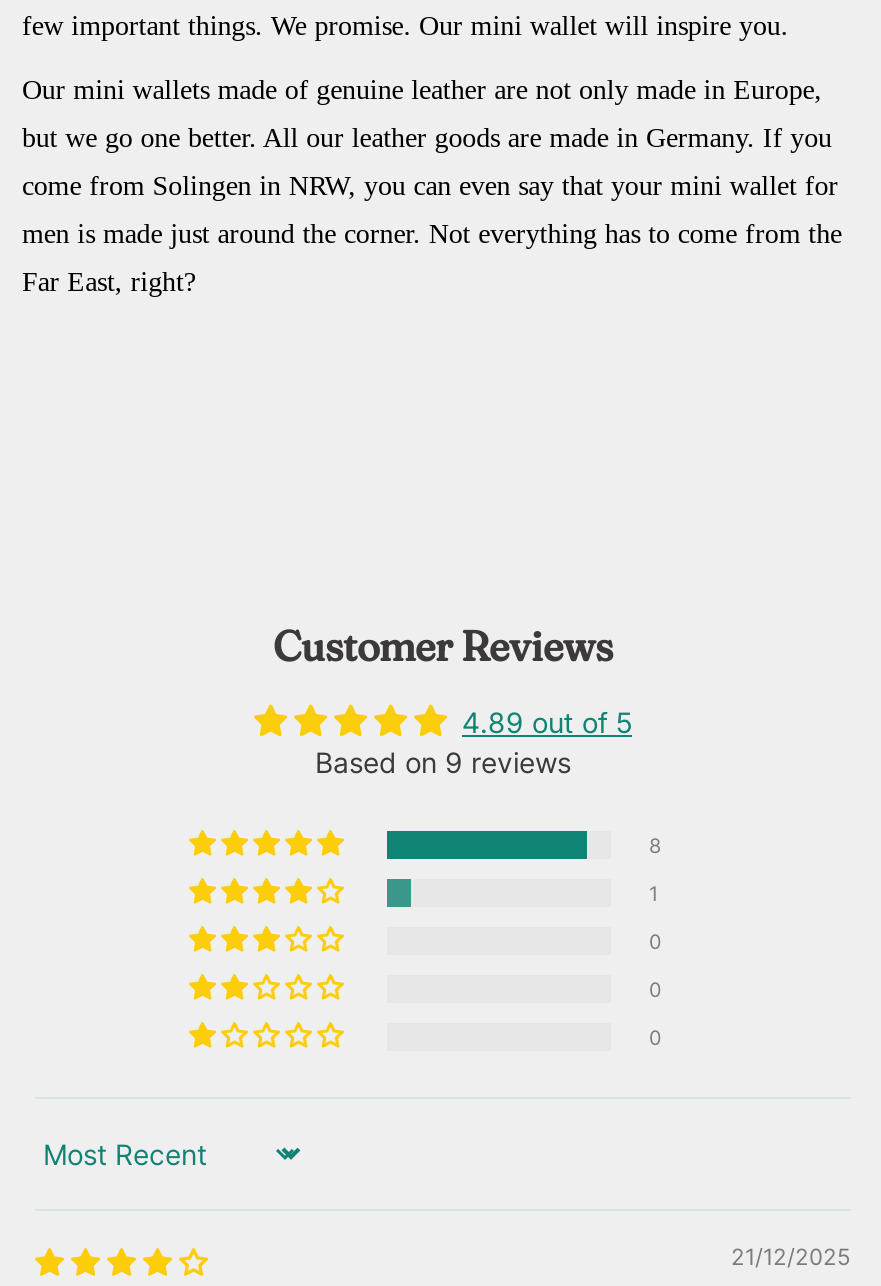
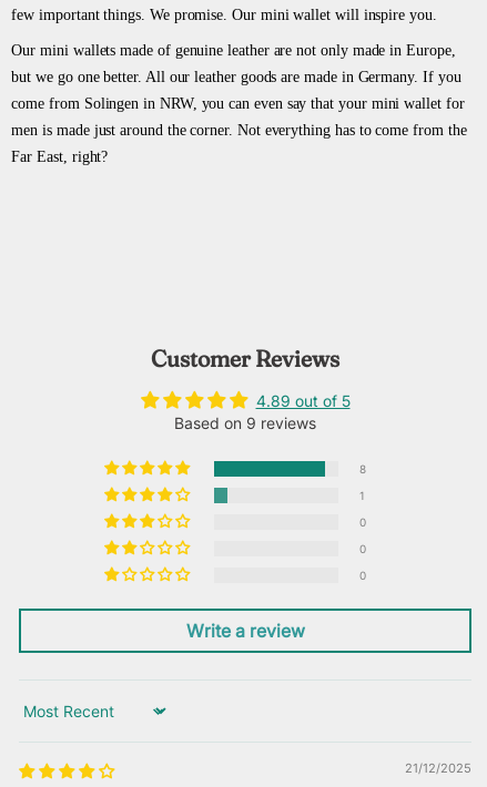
none -> [186,620,305,642] Write a review

